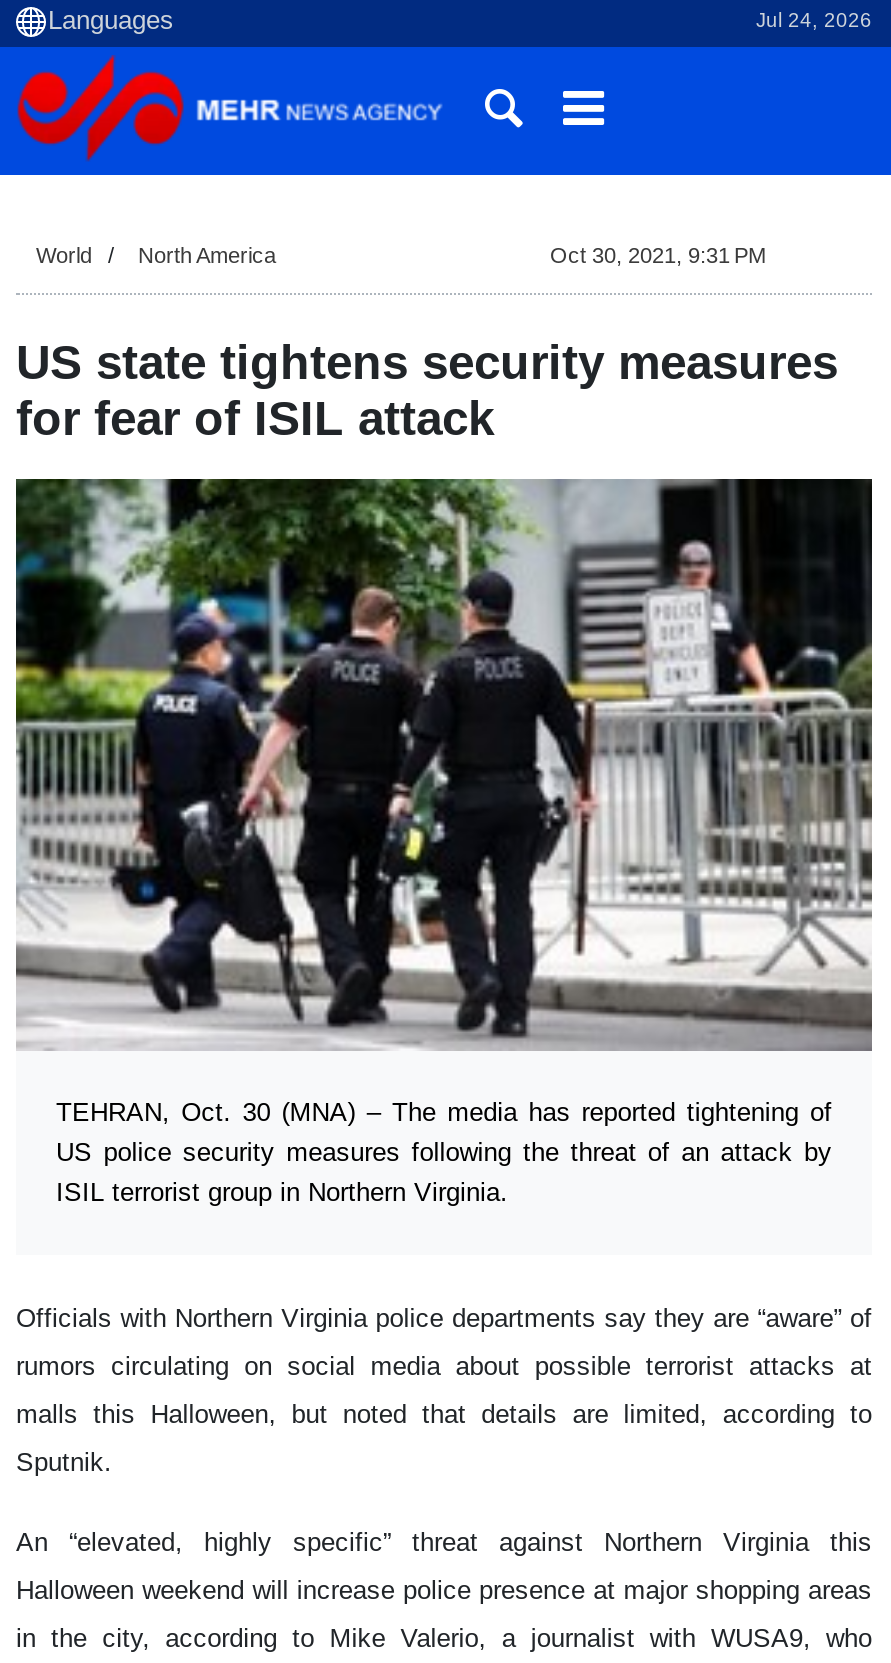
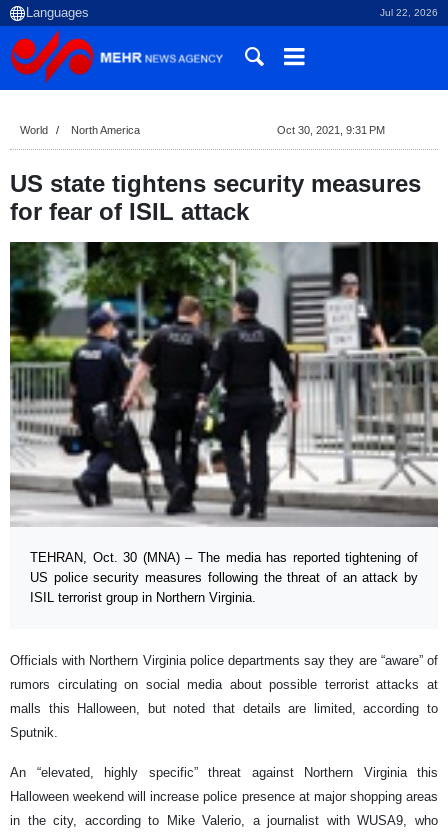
[756,9,872,31] Jul 24, 2026 -> [380,7,438,18] Jul 22, 2026

